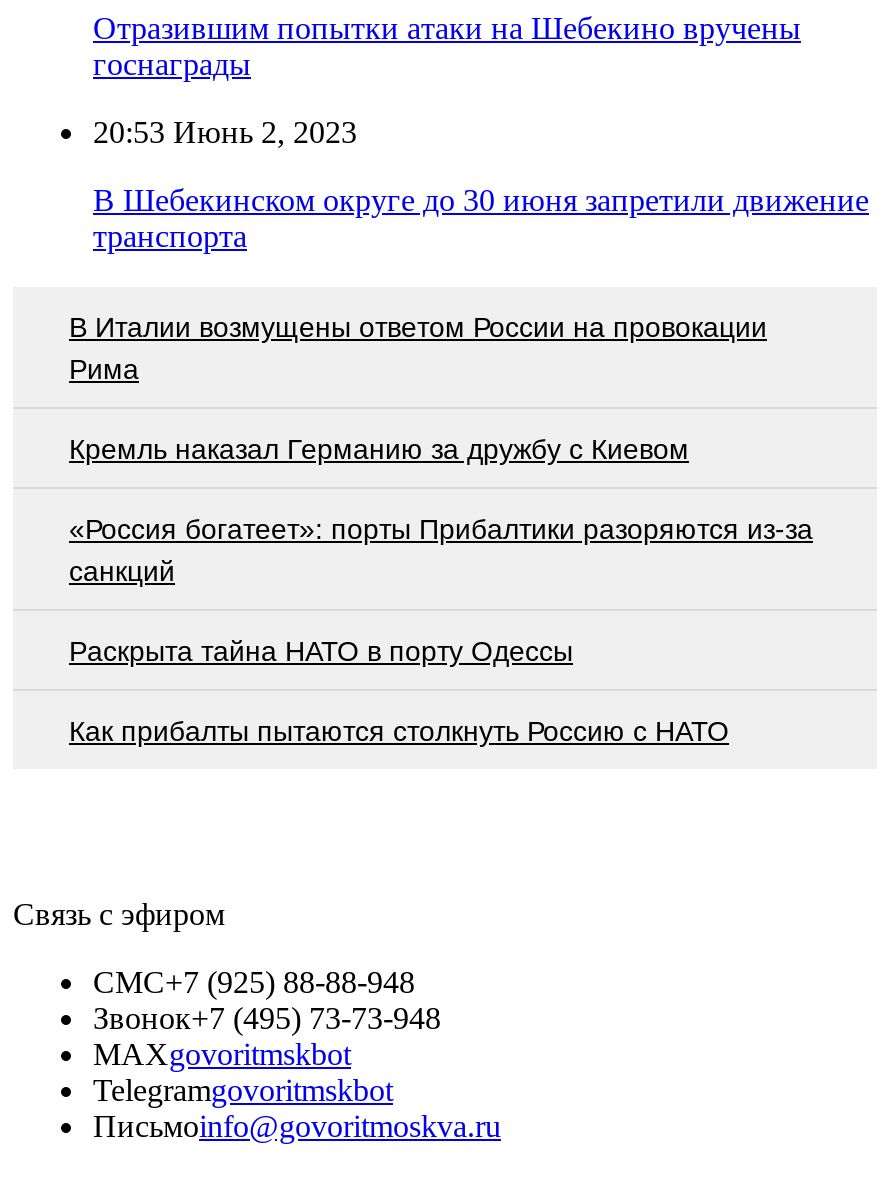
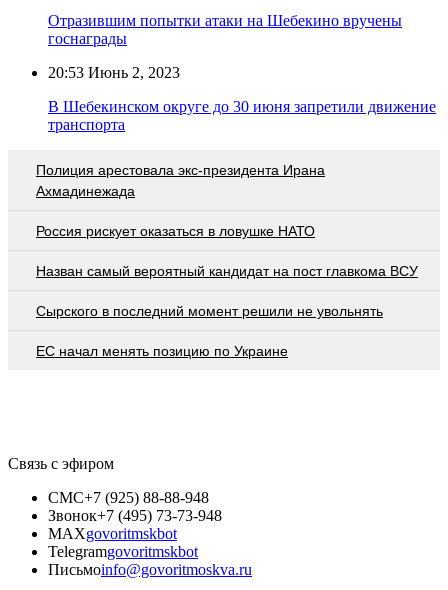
[69,310,767,384] В Италии возмущены ответом России на провокации | Рима -> [36,162,325,199] Полиция арестовала экс-президента Ирана | Ахмадинежада
[69,432,689,464] Кремль наказал Германию за дружбу с Киевом -> [36,223,315,239] Россия рискует оказаться в ловушке НАТО
[69,512,813,586] «Россия богатеет»: порты Прибалтики разоряются из-за | санкций -> [36,263,418,279] Назван самый вероятный кандидат на пост главкома ВСУ
[69,634,573,666] Раскрыта тайна НАТО в порту Одессы -> [36,303,383,319] Сырского в последний момент решили не увольнять
[69,714,729,746] Как прибалты пытаются столкнуть Россию с НАТО -> [36,343,288,359] ЕС начал менять позицию по Украине

